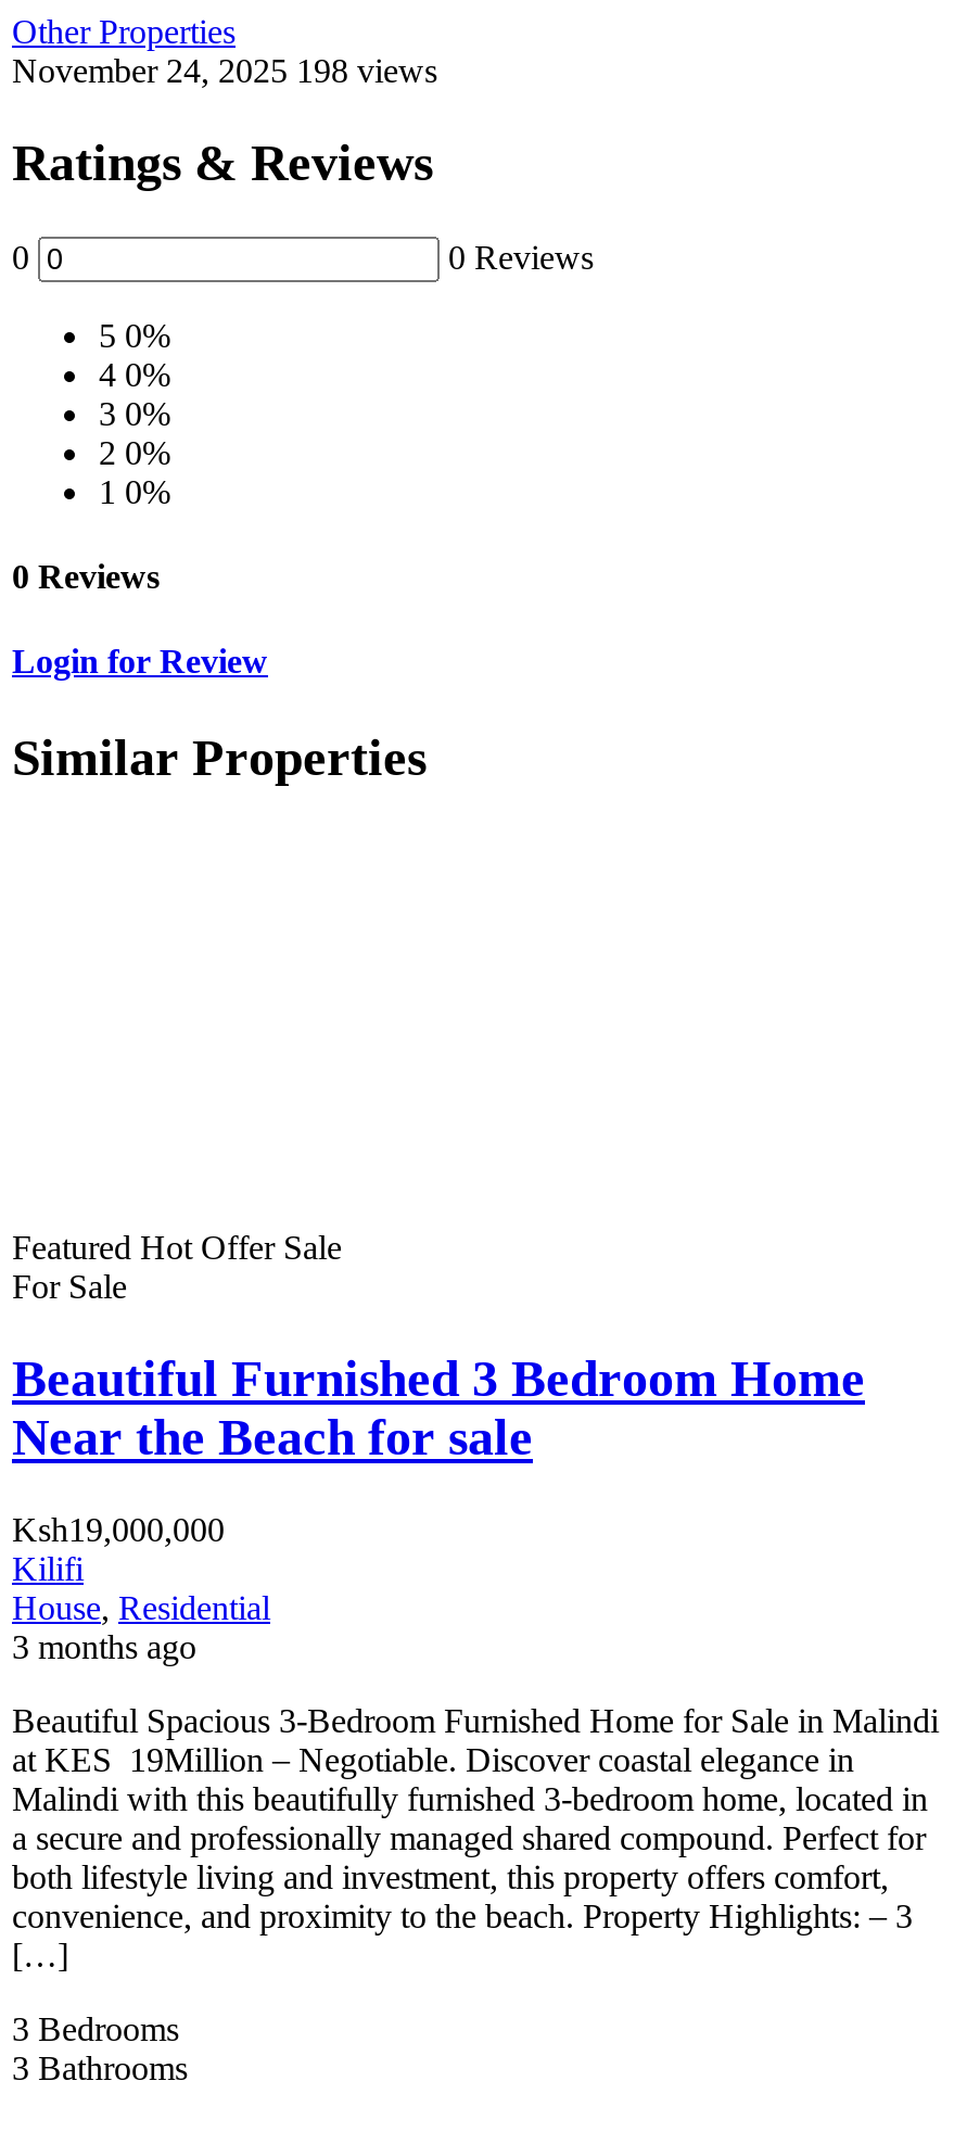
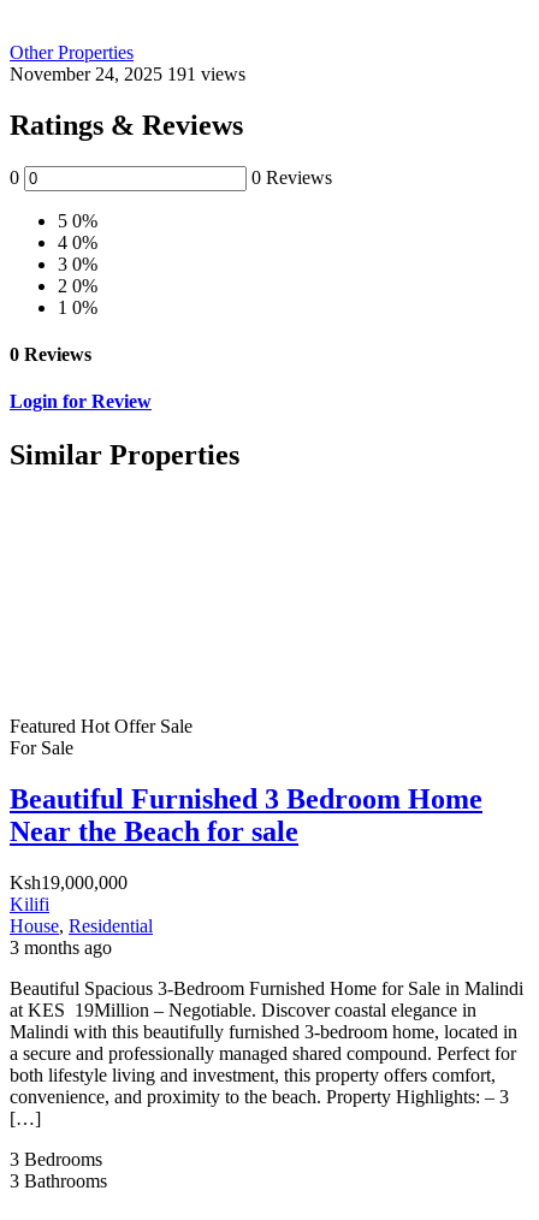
[12,52,437,89] November 24, 2025 198 views -> [10,64,245,84] November 24, 2025 191 views

